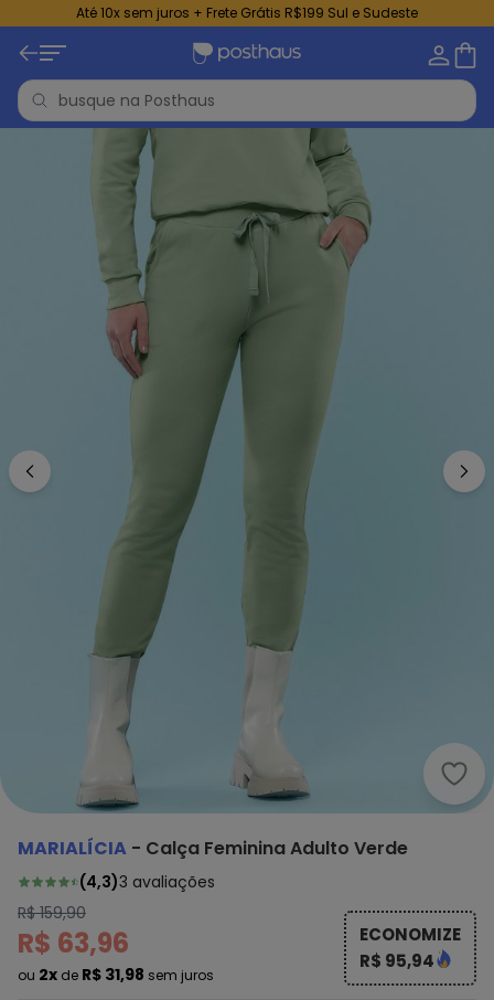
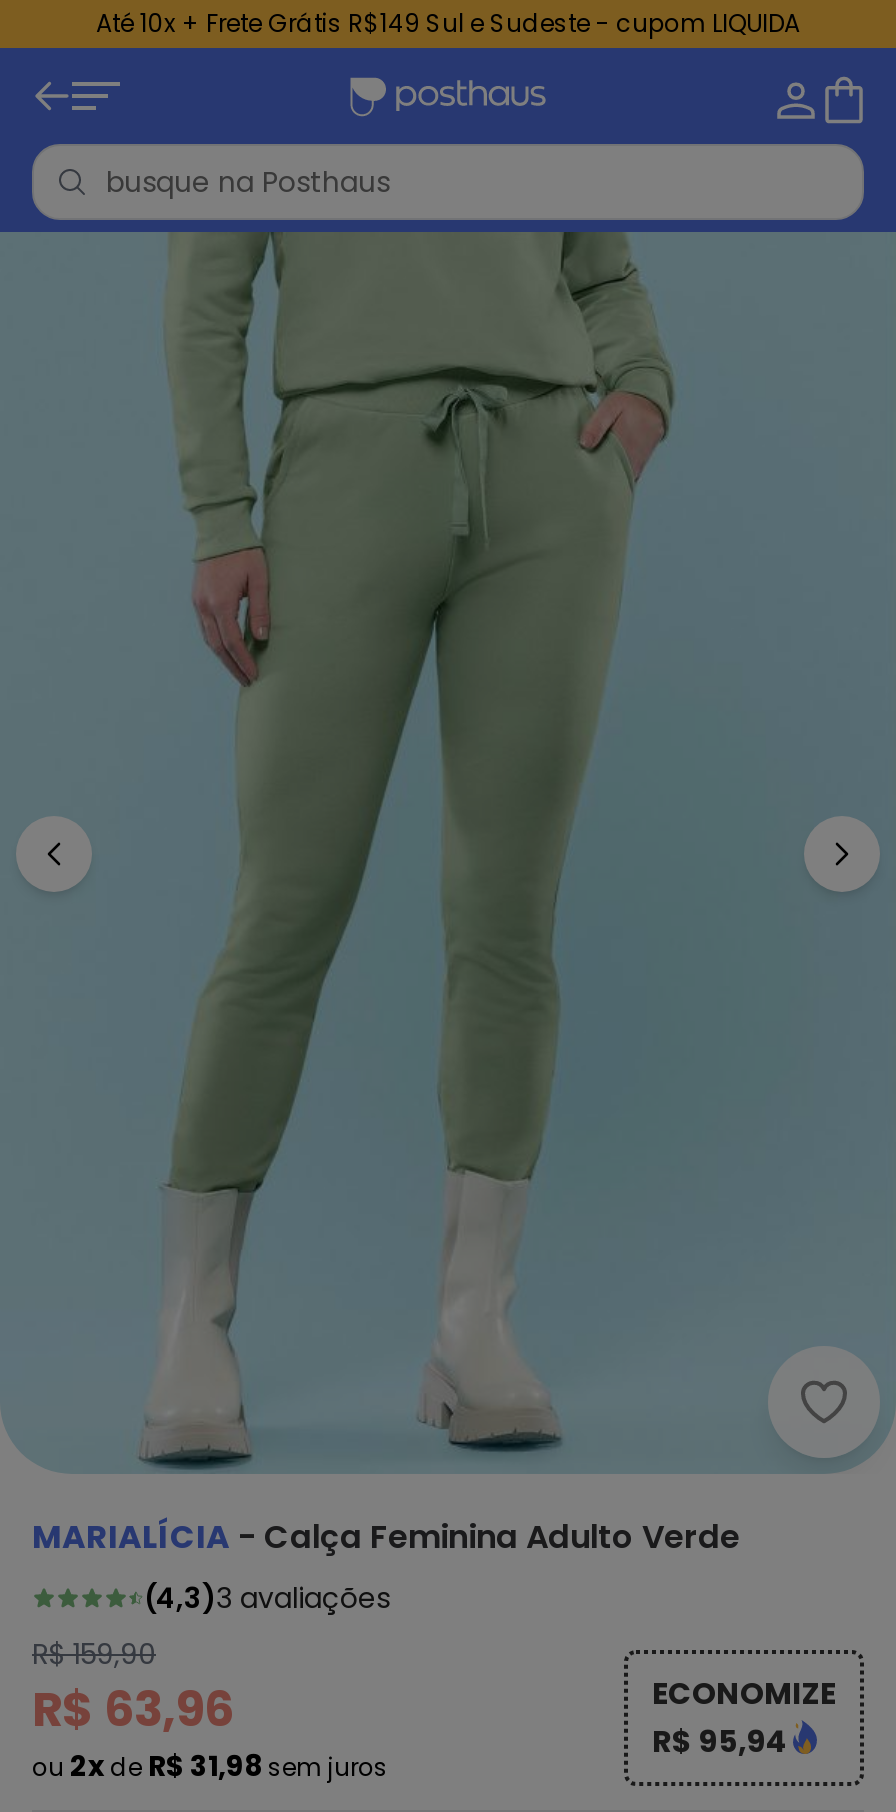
[76,3,418,22] Até 10x sem juros + Frete Grátis R$199 Sul e Sudeste -> [96,6,800,40] Até 10x + Frete Grátis R$149 Sul e Sudeste - cupom LIQUIDA

